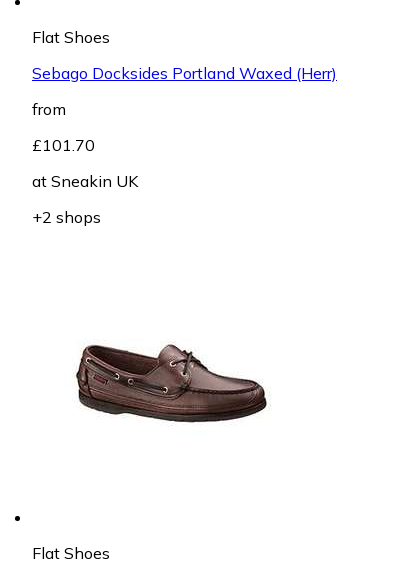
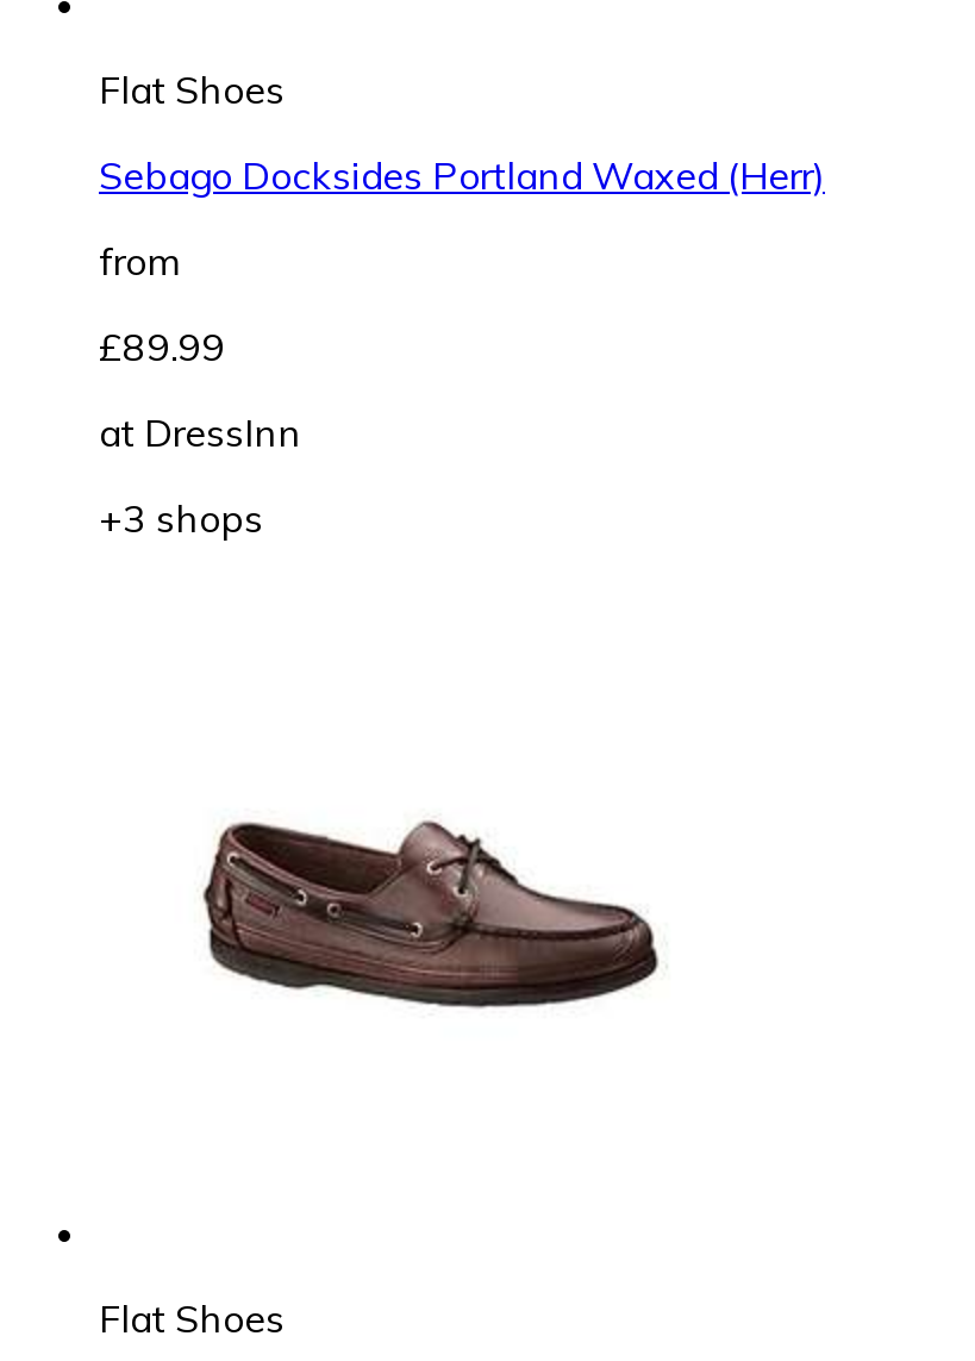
[32,135,95,155] £101.70 -> [99,322,225,370] £89.99
[32,171,138,191] at Sneakin UK -> [99,408,301,456] at DressInn
[32,207,101,227] +2 shops -> [99,494,263,541] +3 shops

